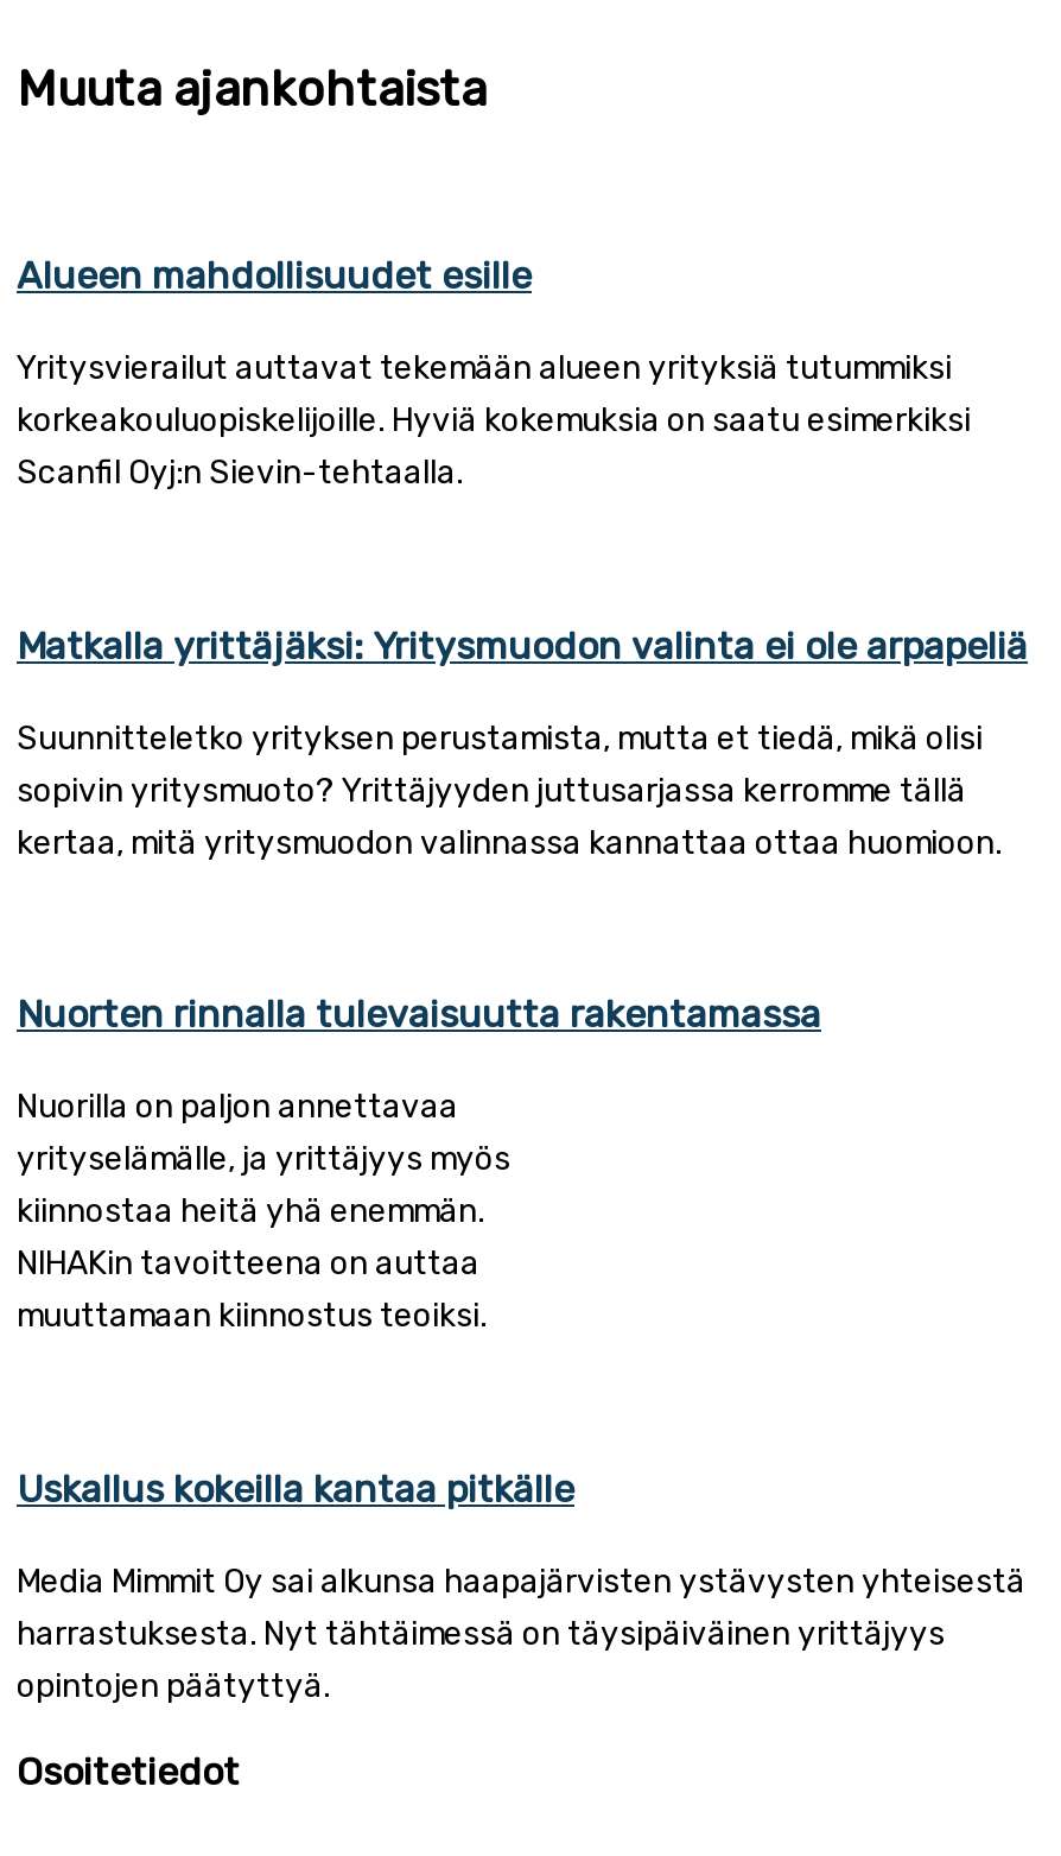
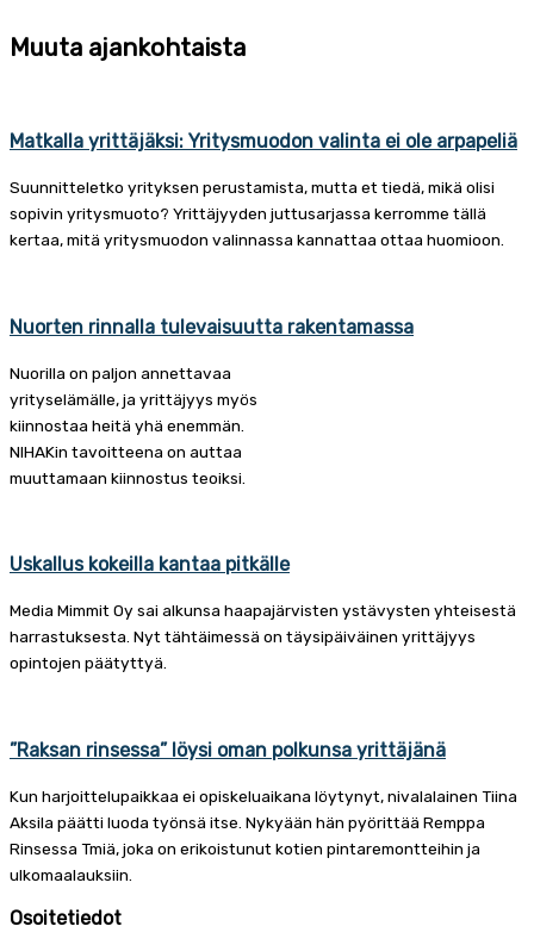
[17,253,971,490] Alueen mahdollisuudet esille | Yritysvierailut auttavat tekemään alueen yrityksiä tutummiksi | korkeakouluopiskelijoille. Hyviä kokemuksia on saatu esimerkiksi | Scanfil Oyj:n Sievin-tehtaalla. -> none
moved [17,622,1028,1704] -> [10,130,517,672]: Matkalla yrittäjäksi: Yritysmuodon valinta ei ole arpapeliä | Suunnitteletko yrityksen perustamista, mutta et tiedä, mikä olisi | sopivin yritysmuoto? Yrittäjyyden juttusarjassa kerromme tällä | ... | harrastuksesta. Nyt tähtäimessä on täysipäiväinen yrittäjyys | opintojen päätyttyä.
none -> [10,739,517,884] ”Raksan rinsessa” löysi oman polkunsa yrittäjänä | Kun harjoittelupaikkaa ei opiskeluaikana löytynyt, nivalalainen Tiina | Aksila päätti luoda työnsä itse. Nykyään hän pyörittää Remppa | Rinsessa Tmiä, joka on erikoistunut kotien pintaremontteihin ja | ulkomaalauksiin.

